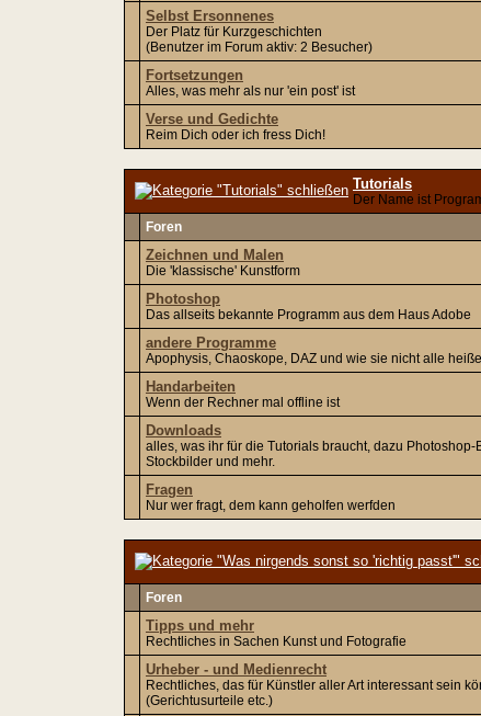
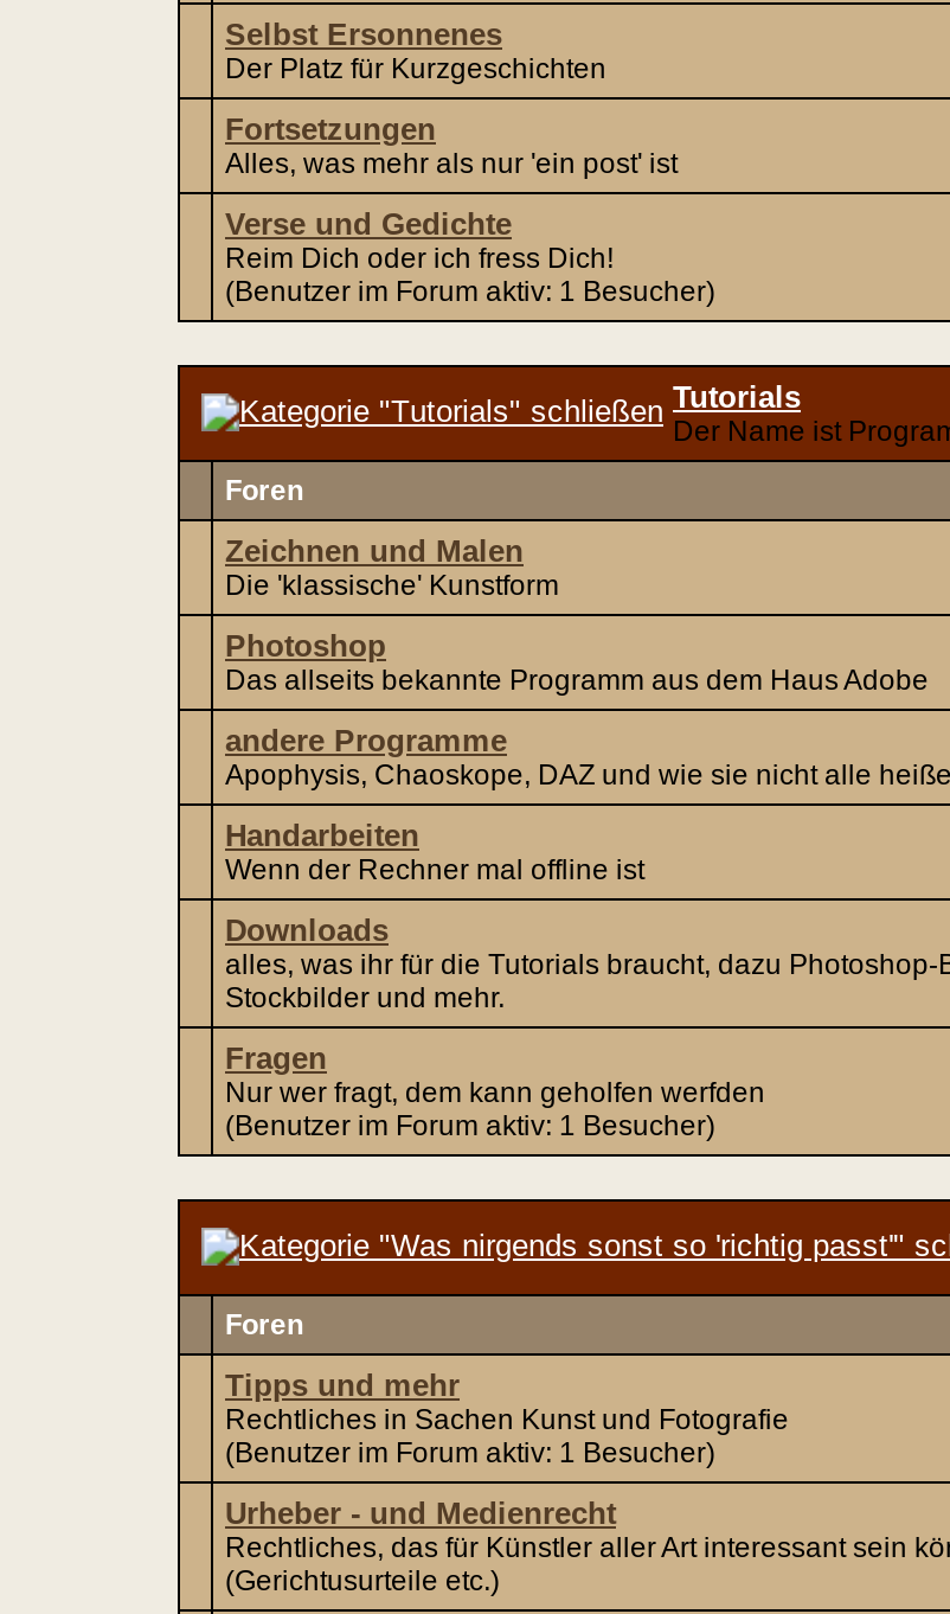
[146,39,373,55] (Benutzer im Forum aktiv: 2 Besucher) -> none
none -> [225,275,715,308] (Benutzer im Forum aktiv: 1 Besucher)
none -> [225,1109,715,1142] (Benutzer im Forum aktiv: 1 Besucher)
none -> [225,1436,715,1469] (Benutzer im Forum aktiv: 1 Besucher)

